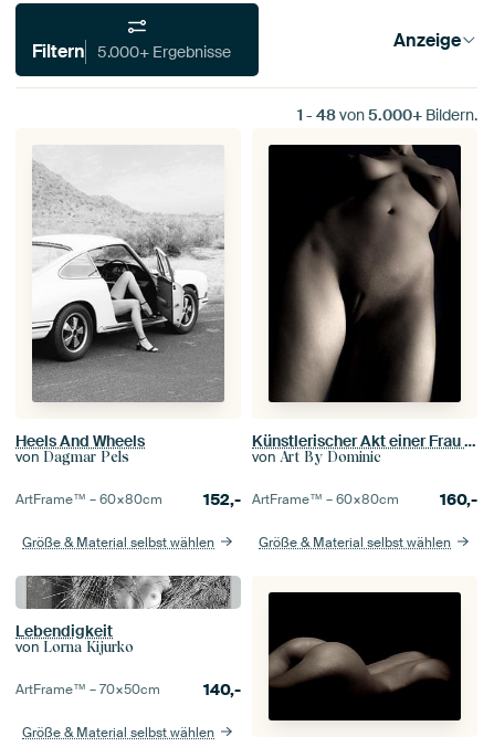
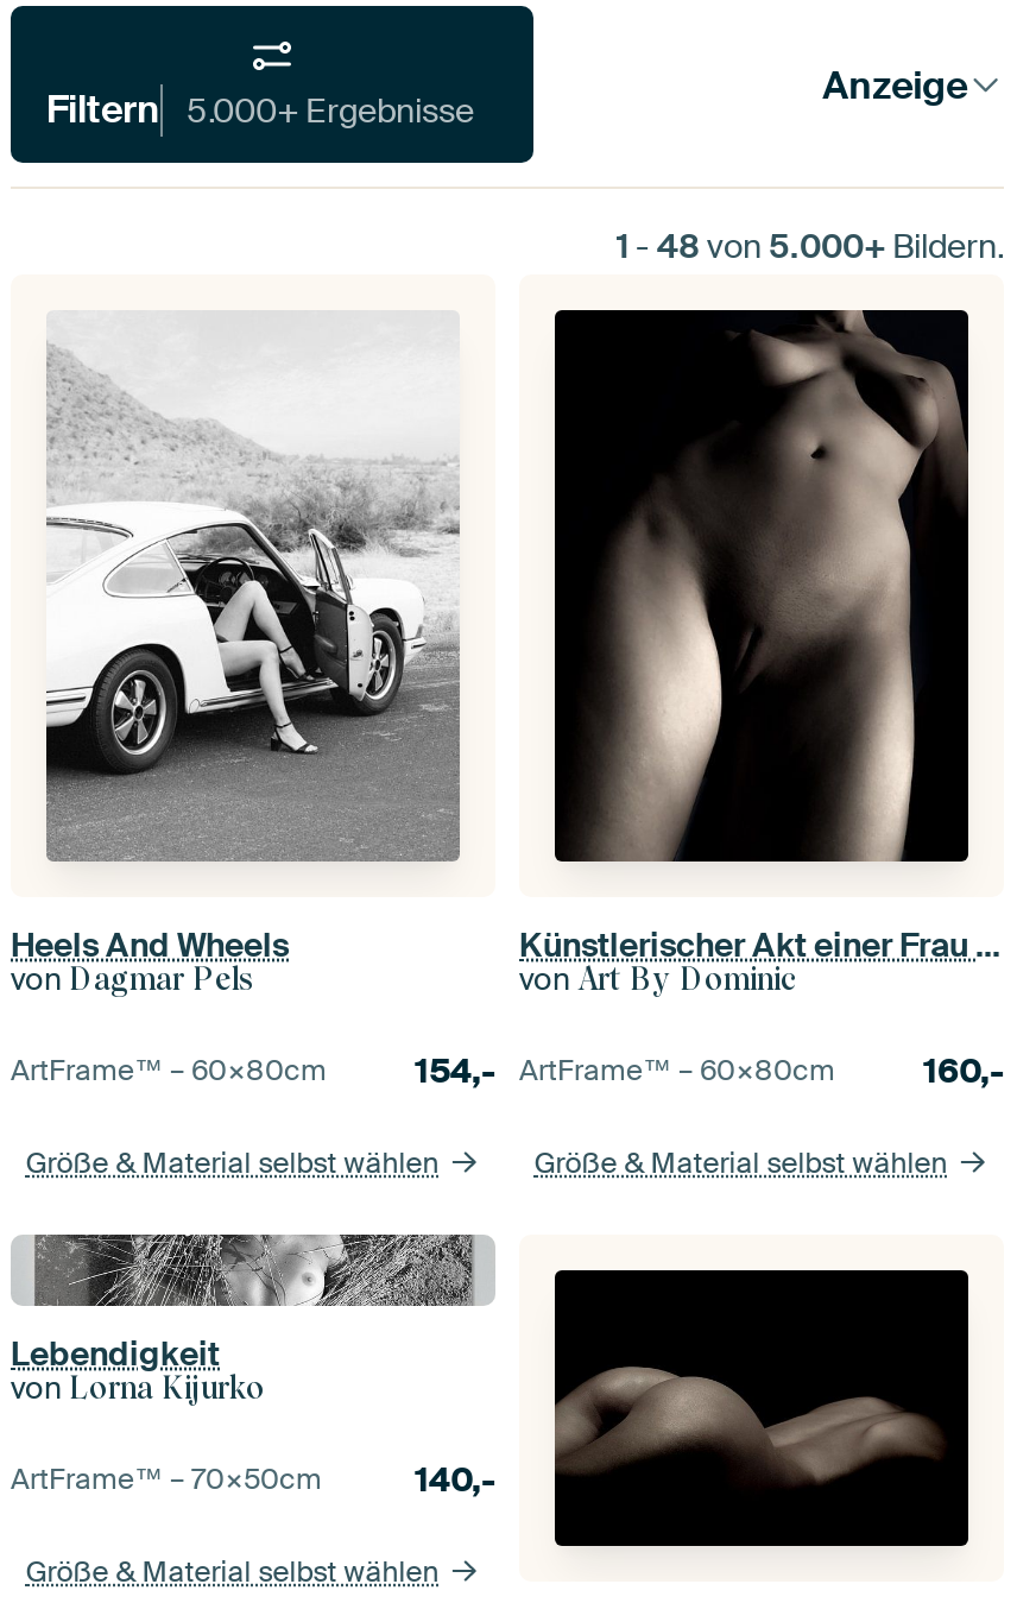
[203,489,399,509] 152,- ArtFrame™ – 60×80cm -> [415,1050,835,1093] 154,- ArtFrame™ – 60×80cm

